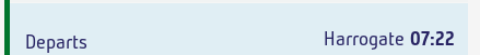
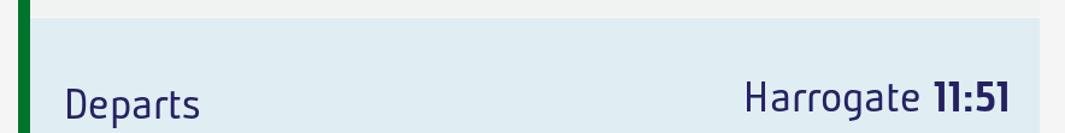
[324,27,455,51] Harrogate 07:22 -> [743,71,1011,123] Harrogate 11:51

